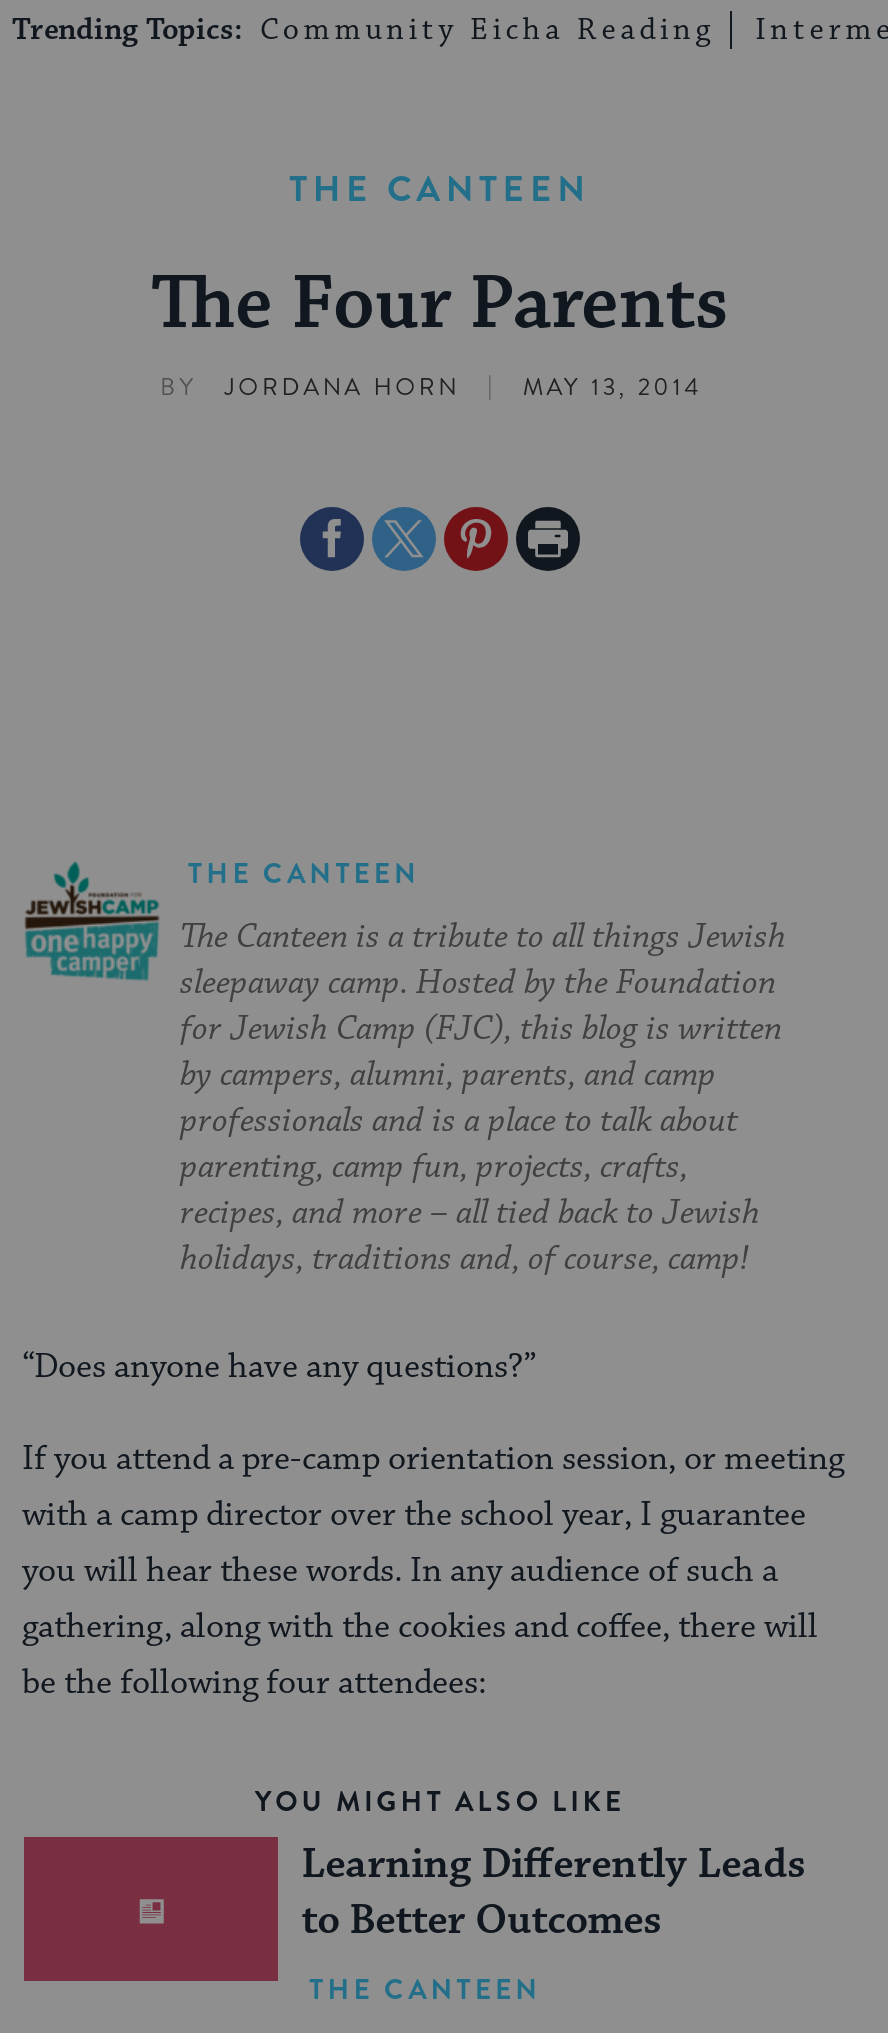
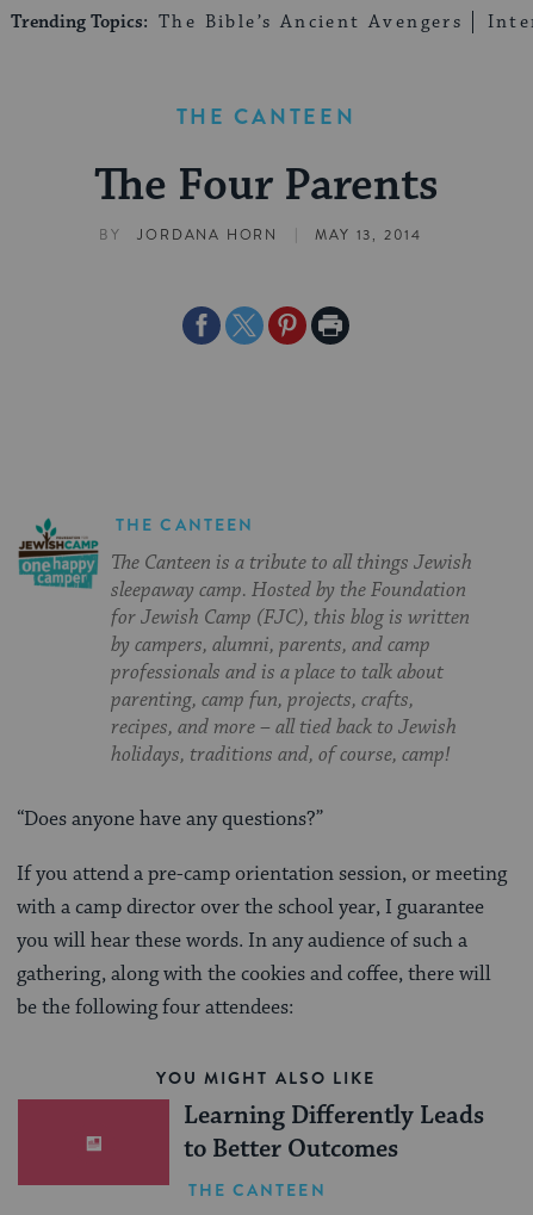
[12,11,714,49] Trending Topics: Community Eicha Reading -> [11,11,463,33] Trending Topics: The Bible’s Ancient Avengers

